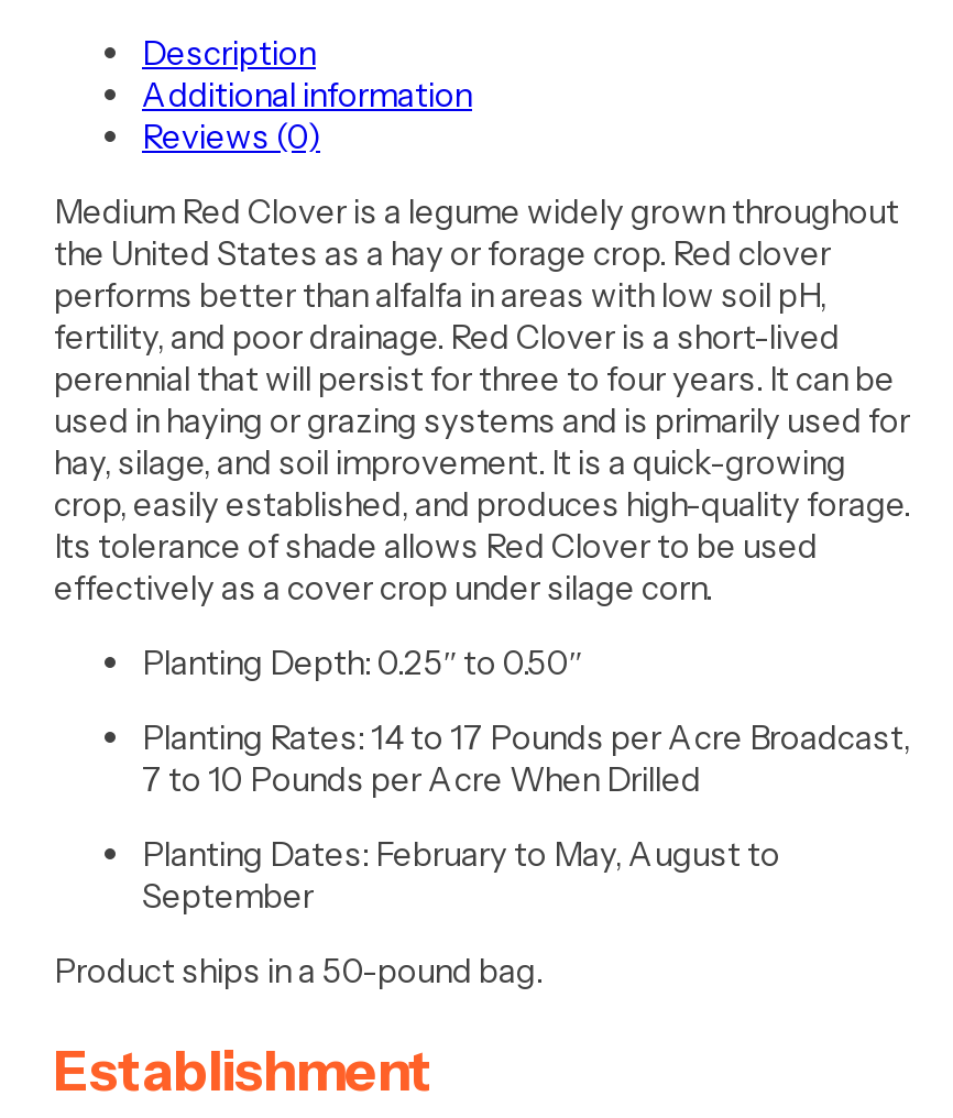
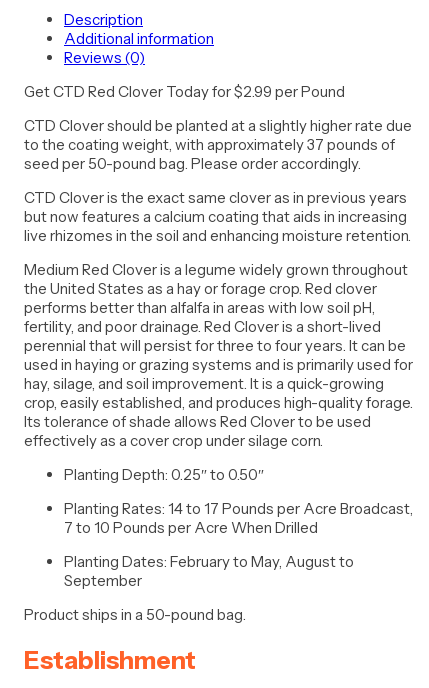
none -> [24,82,412,245] Get CTD Red Clover Today for $2.99 per Pound | CTD Clover should be planted at a slightly higher rate due | to the coating weight, with approximately 37 pounds of | seed per 50-pound bag. Please order accordingly. | CTD Clover is the exact same clover as in previous years | but now features a calcium coating that aids in increasing | live rhizomes in the soil and enhancing moisture retention.

